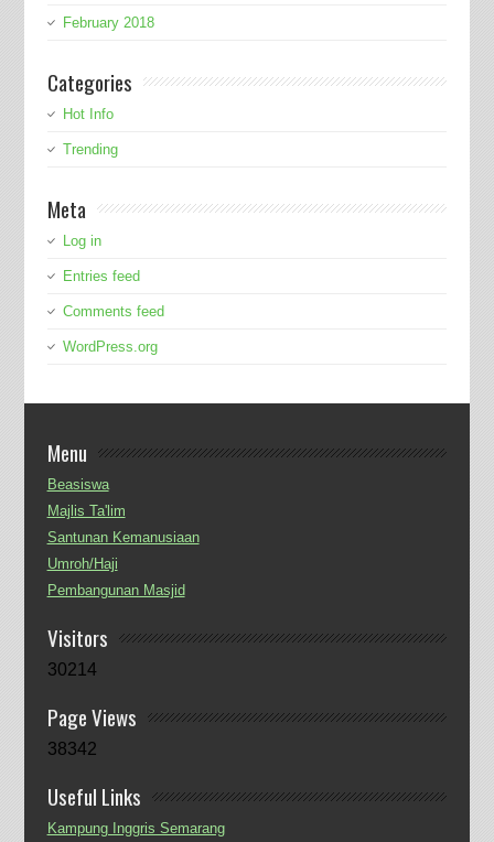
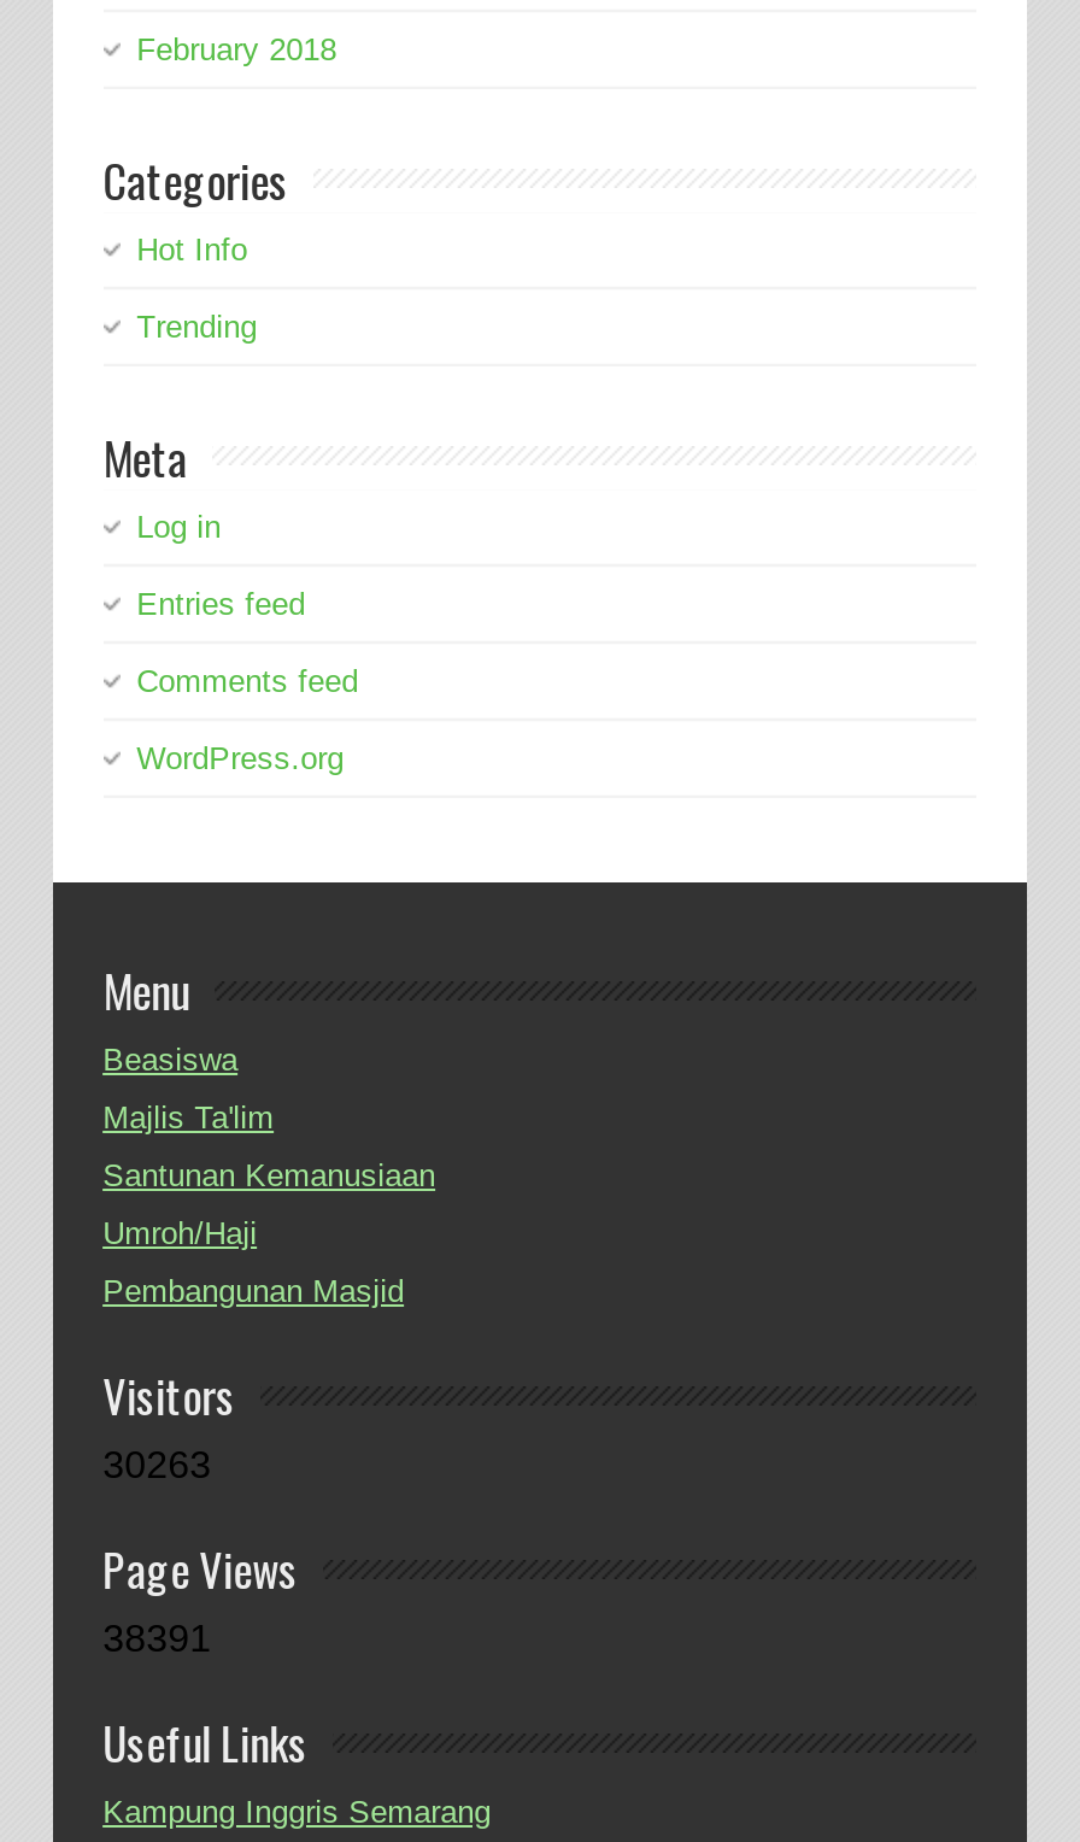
[47,660,97,678] 30214 -> [103,1443,211,1484] 30263
[47,739,97,758] 38342 -> [103,1617,211,1658] 38391

